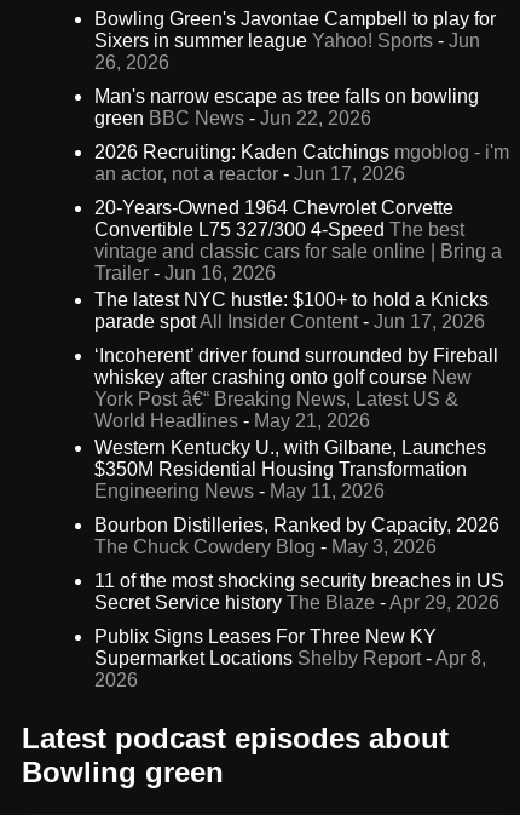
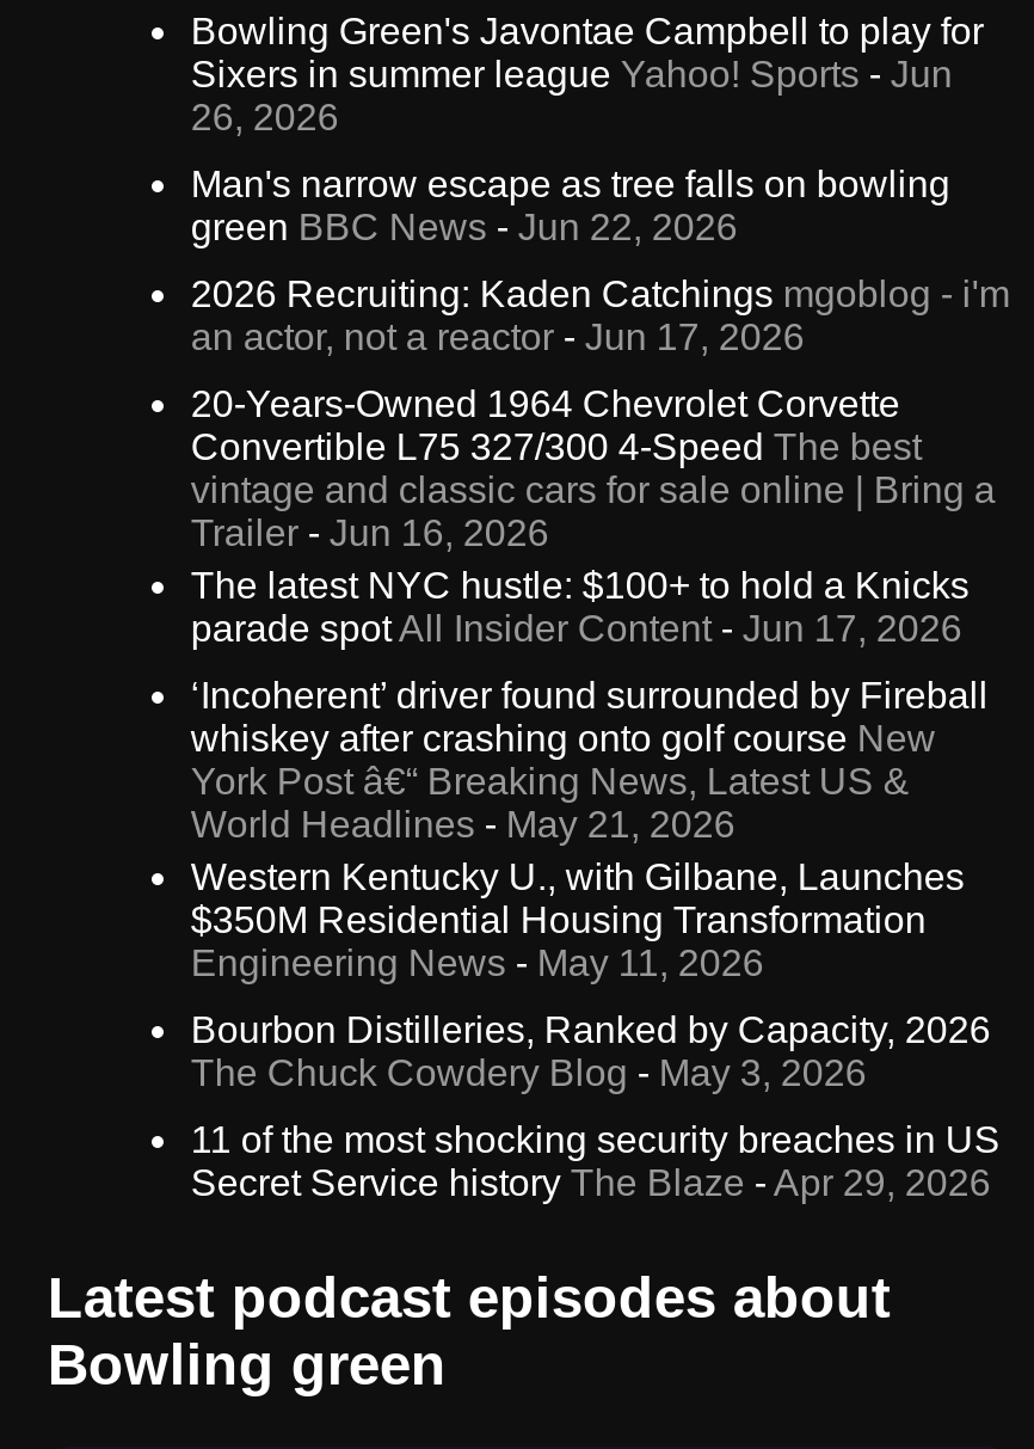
[95,626,487,690] Publix Signs Leases For Three New KY | Supermarket Locations Shelby Report - Apr 8, | 2026 -> none

